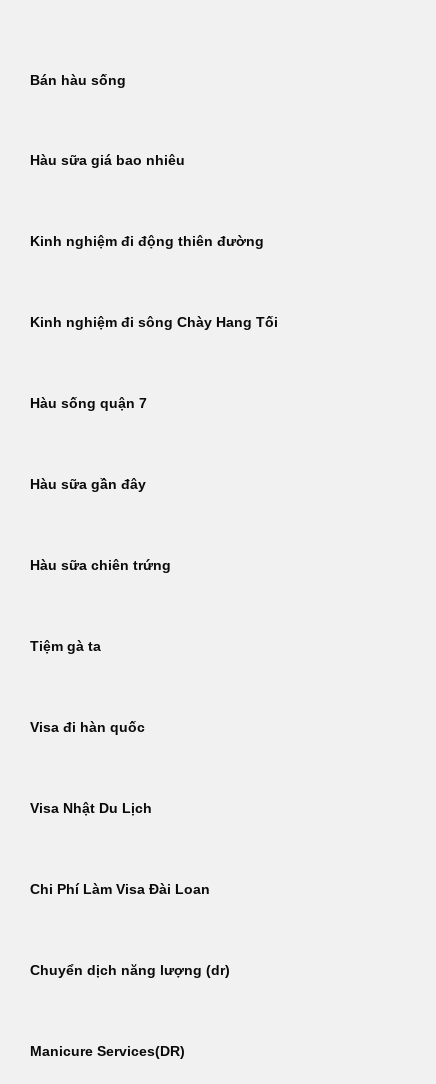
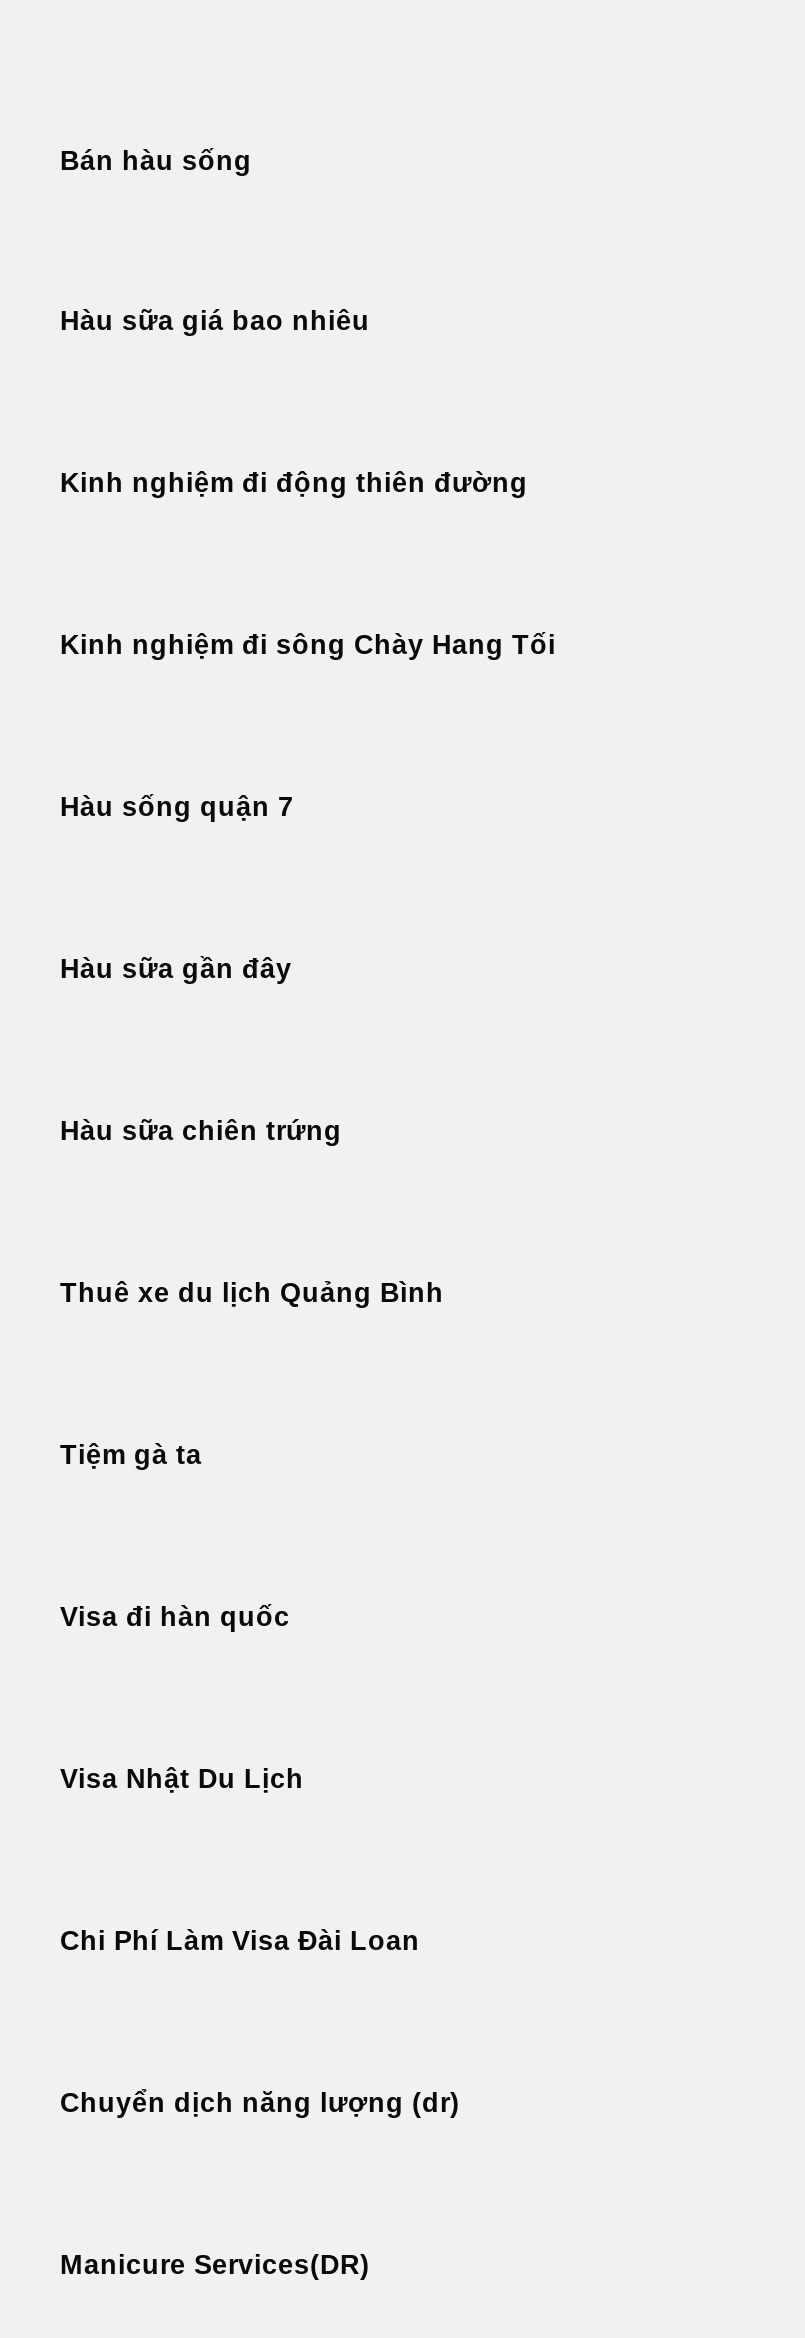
none -> [60,1278,444,1308] Thuê xe du lịch Quảng Bình

